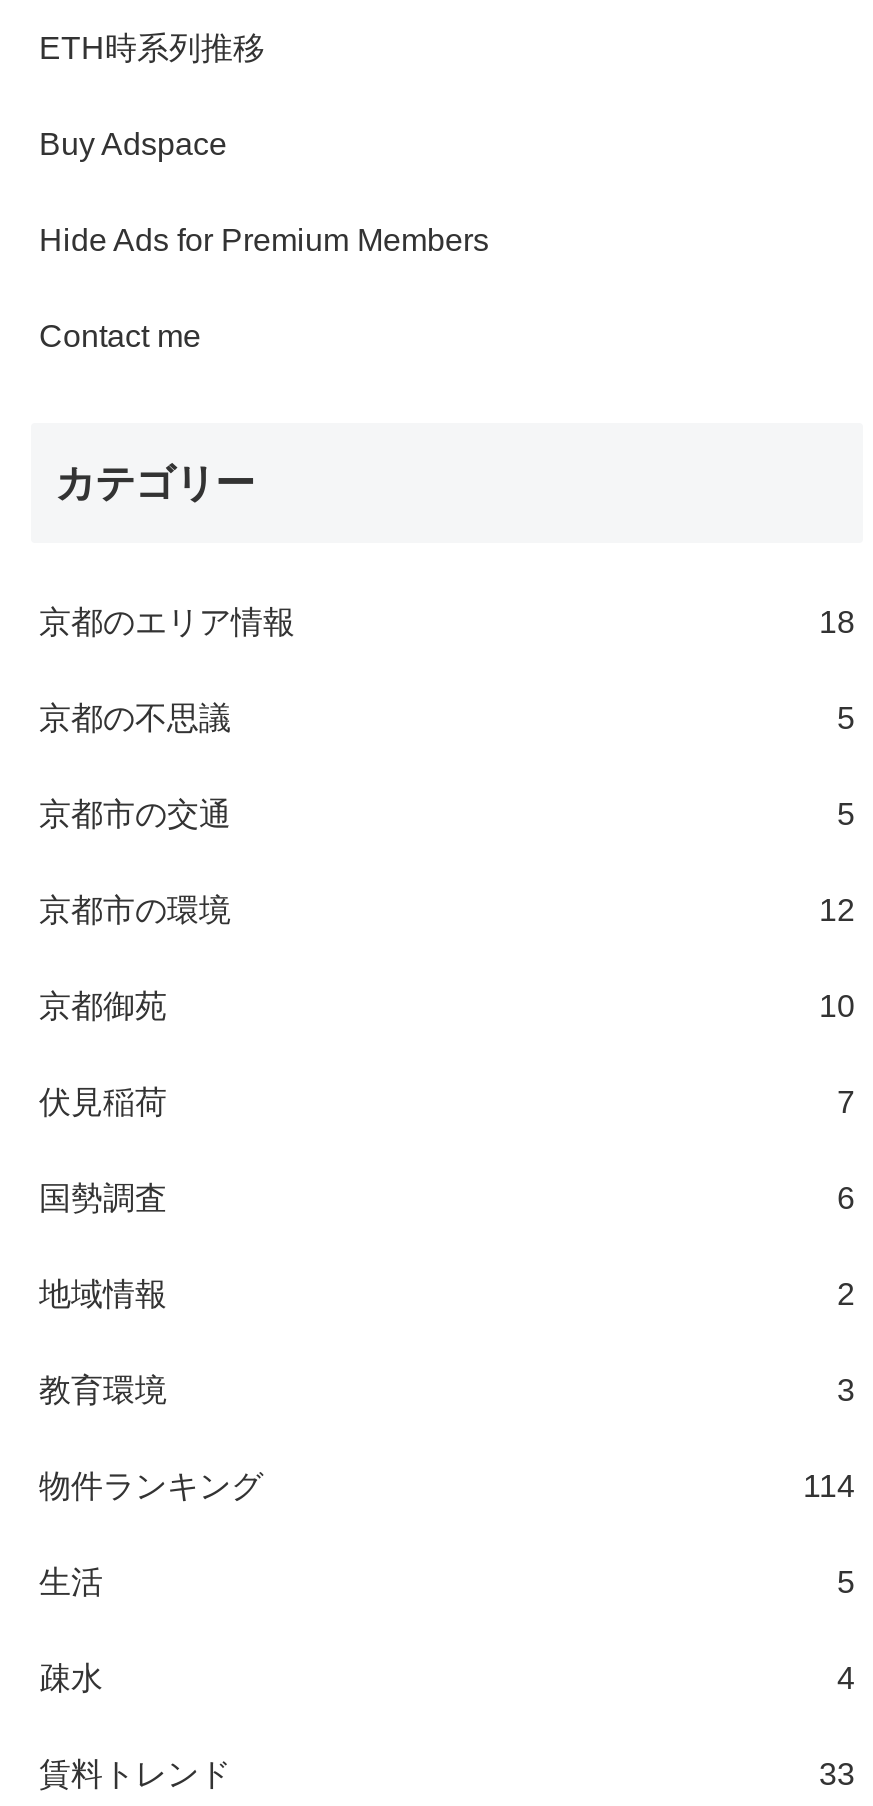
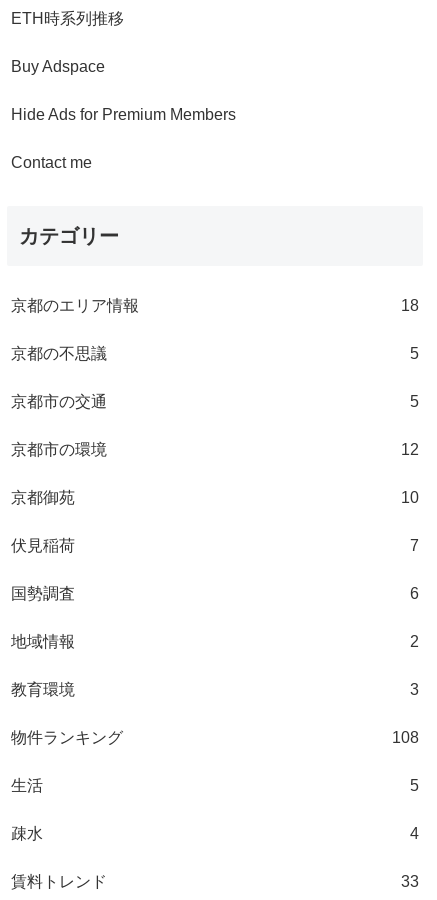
[803,1469,855,1503] 114 -> [392,729,419,746] 108

